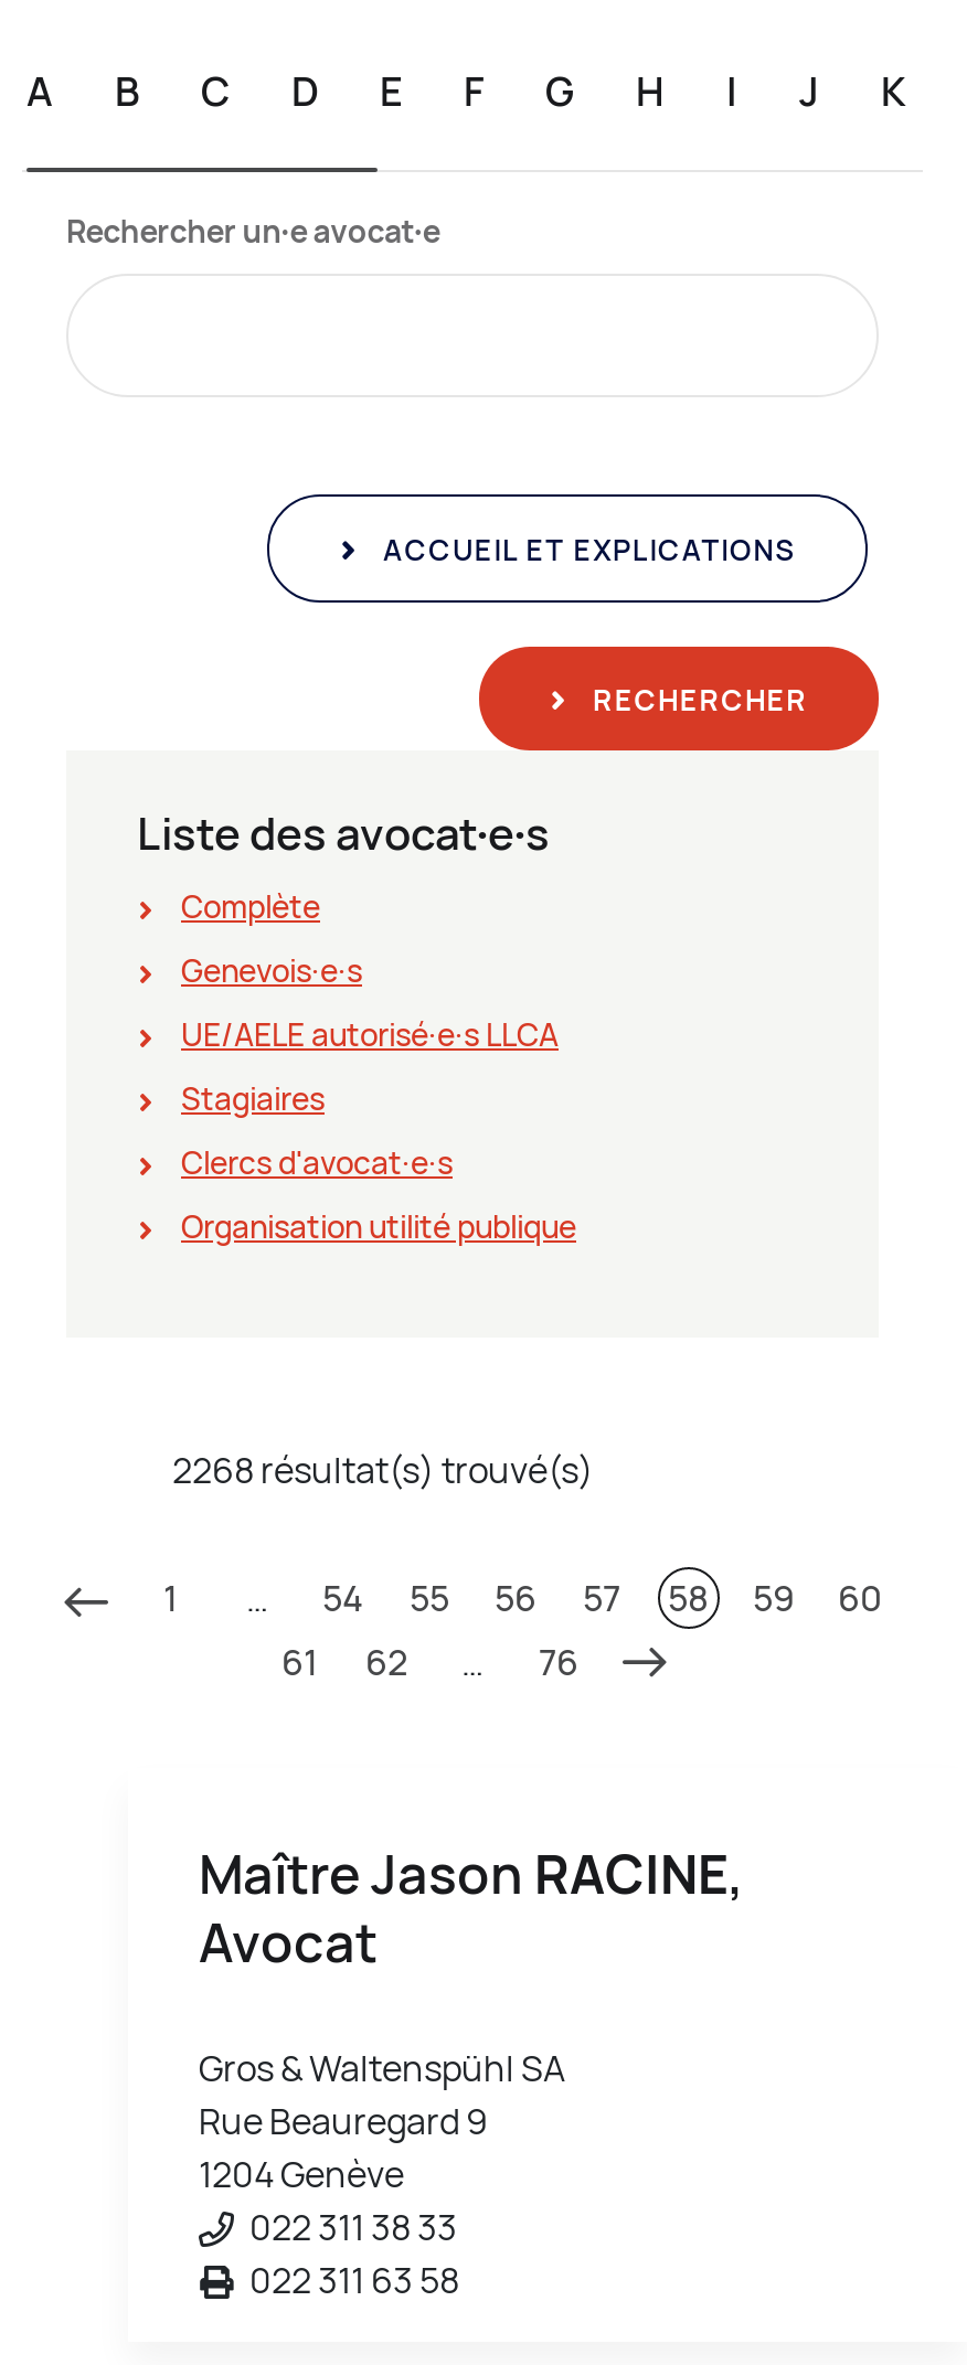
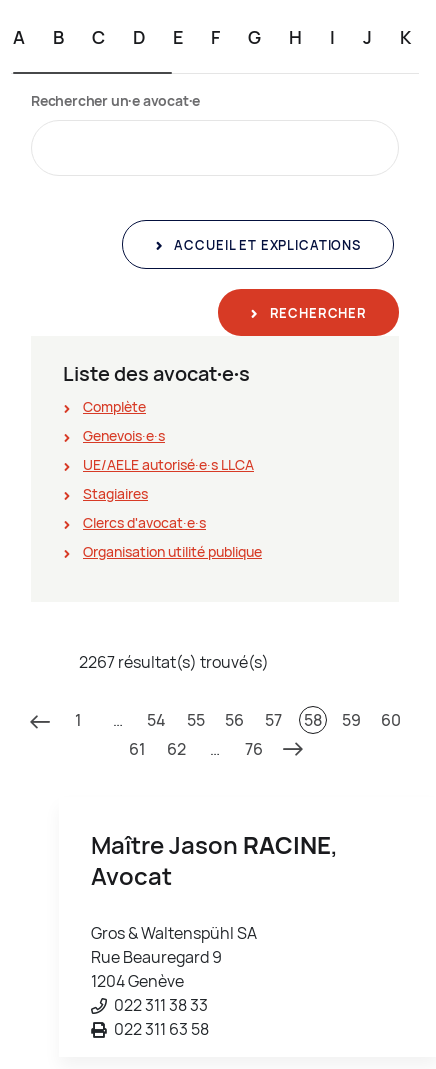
[172,1445,594,1494] 2268 résultat(s) trouvé(s) -> [79,651,269,673] 2267 résultat(s) trouvé(s)

